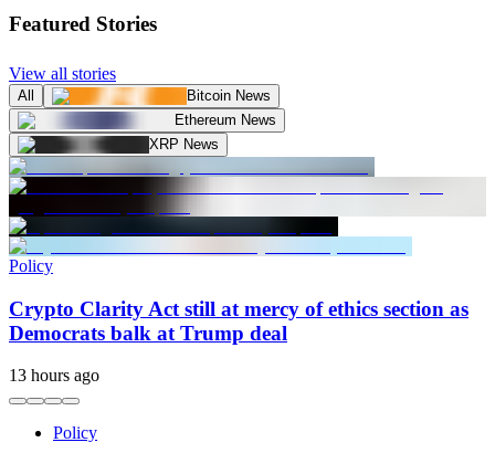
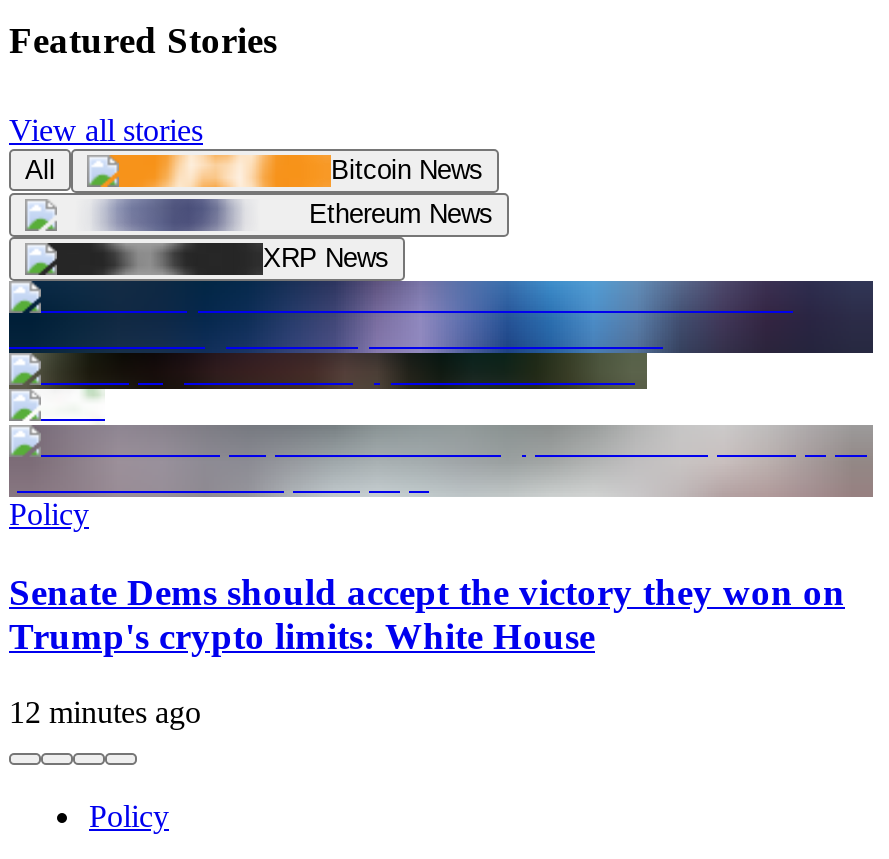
[8,157,486,345] [image] | Crypto Clarity Act still at mercy of ethics section as | Democrats balk at Trump deal -> [9,279,875,657] [image] | Senate Dems should accept the victory they won on | Trump's crypto limits: White House
[9,366,99,385] 13 hours ago -> [9,696,201,730] 12 minutes ago

